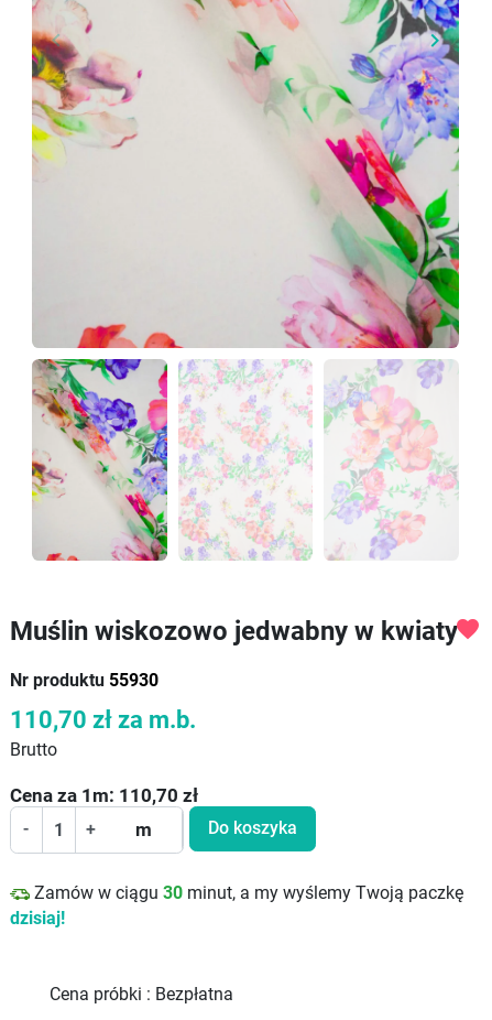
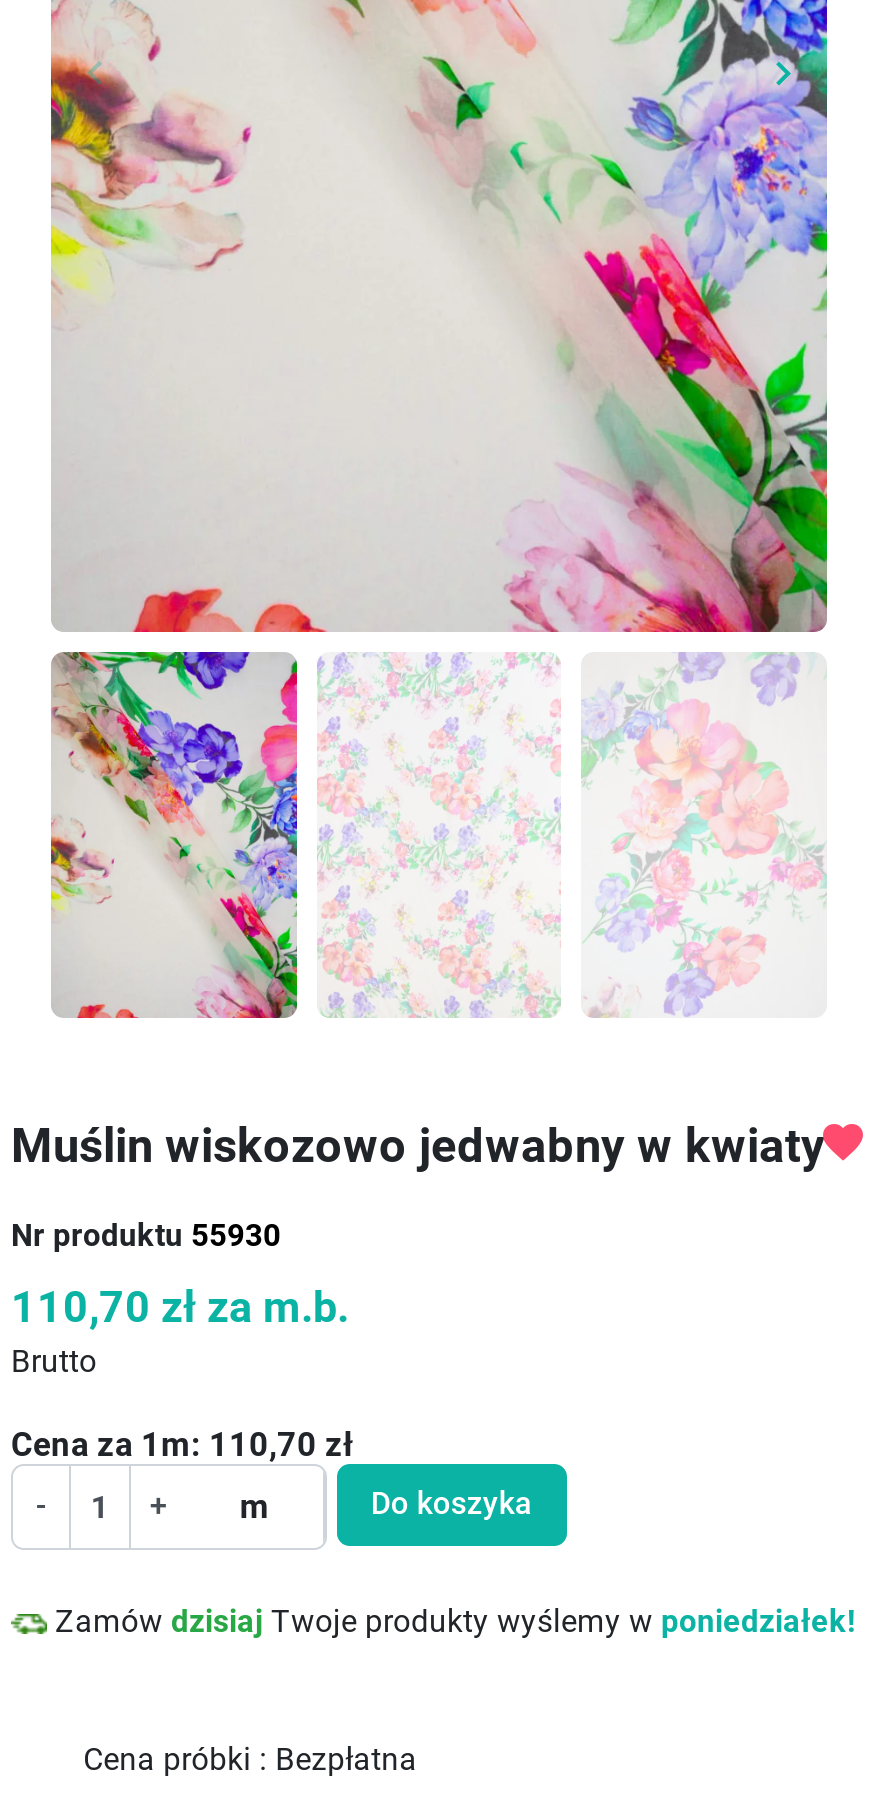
[10,884,463,929] Zamów w ciągu 30 minut, a my wyślemy Twoją paczkę | dzisiaj! -> [47,1605,855,1641] Zamów dzisiaj Twoje produkty wyślemy w poniedziałek!

